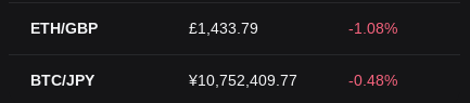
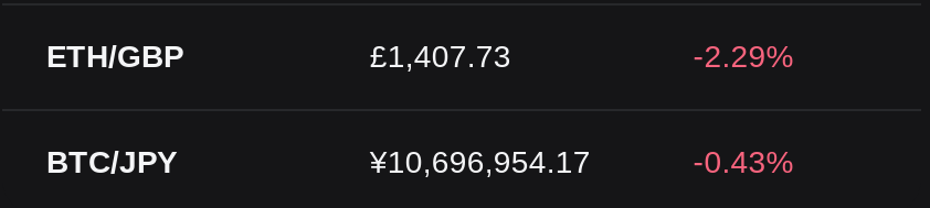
[189,20,259,37] £1,433.79 -> [370,39,511,74] £1,407.73
[348,20,397,37] -1.08% -> [693,39,793,74] -2.29%
[189,72,298,89] ¥10,752,409.77 -> [370,144,591,179] ¥10,696,954.17
[348,72,397,89] -0.48% -> [693,144,793,179] -0.43%

